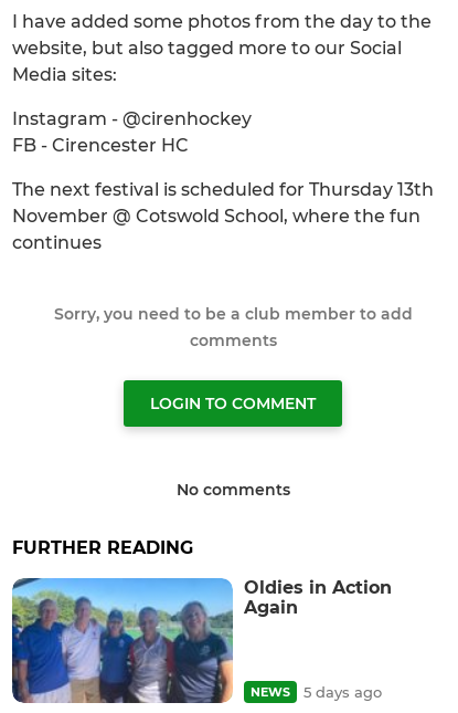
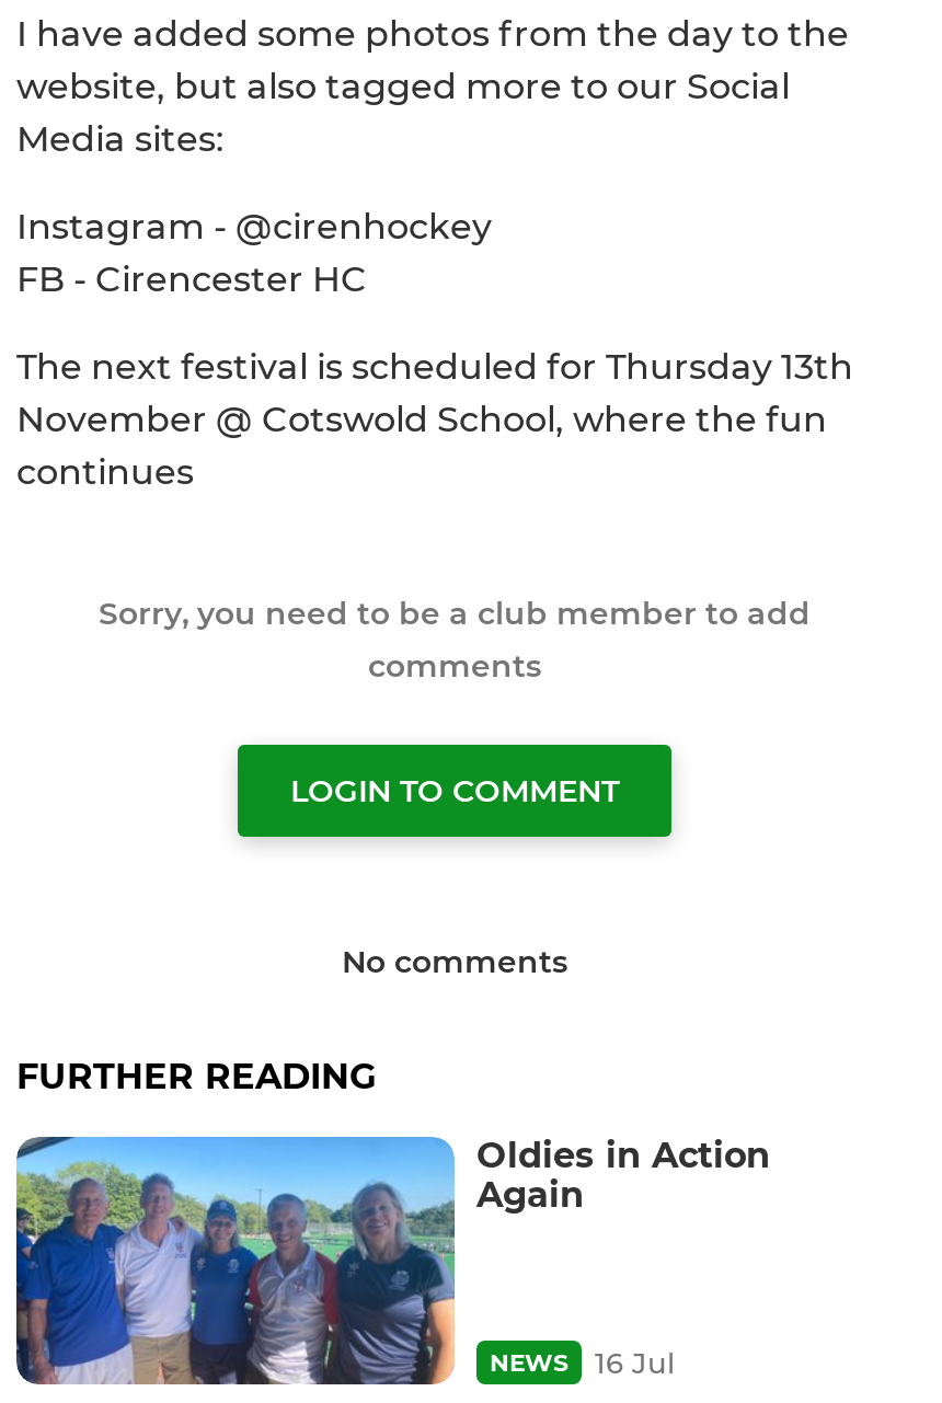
[251,683,382,700] NEWS 5 days ago -> [490,1344,676,1379] NEWS 16 Jul

